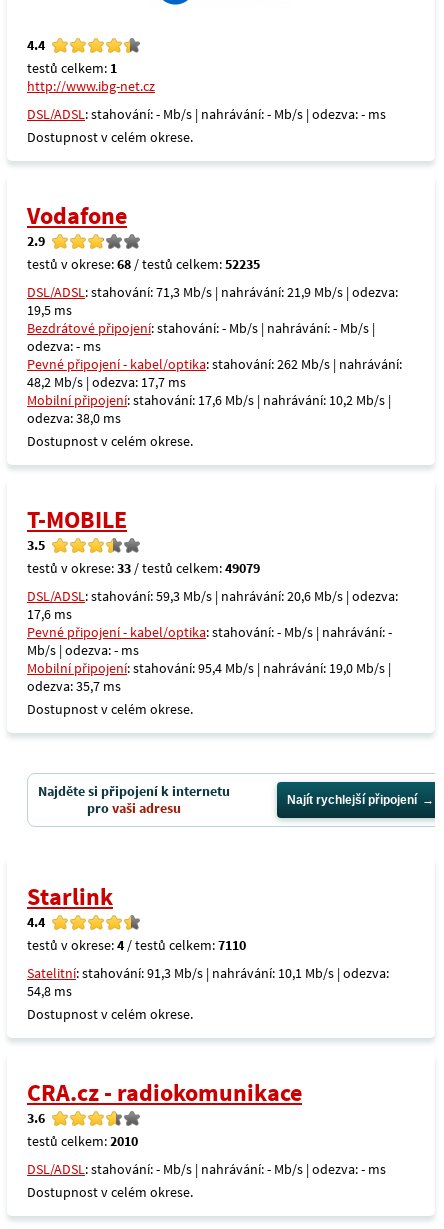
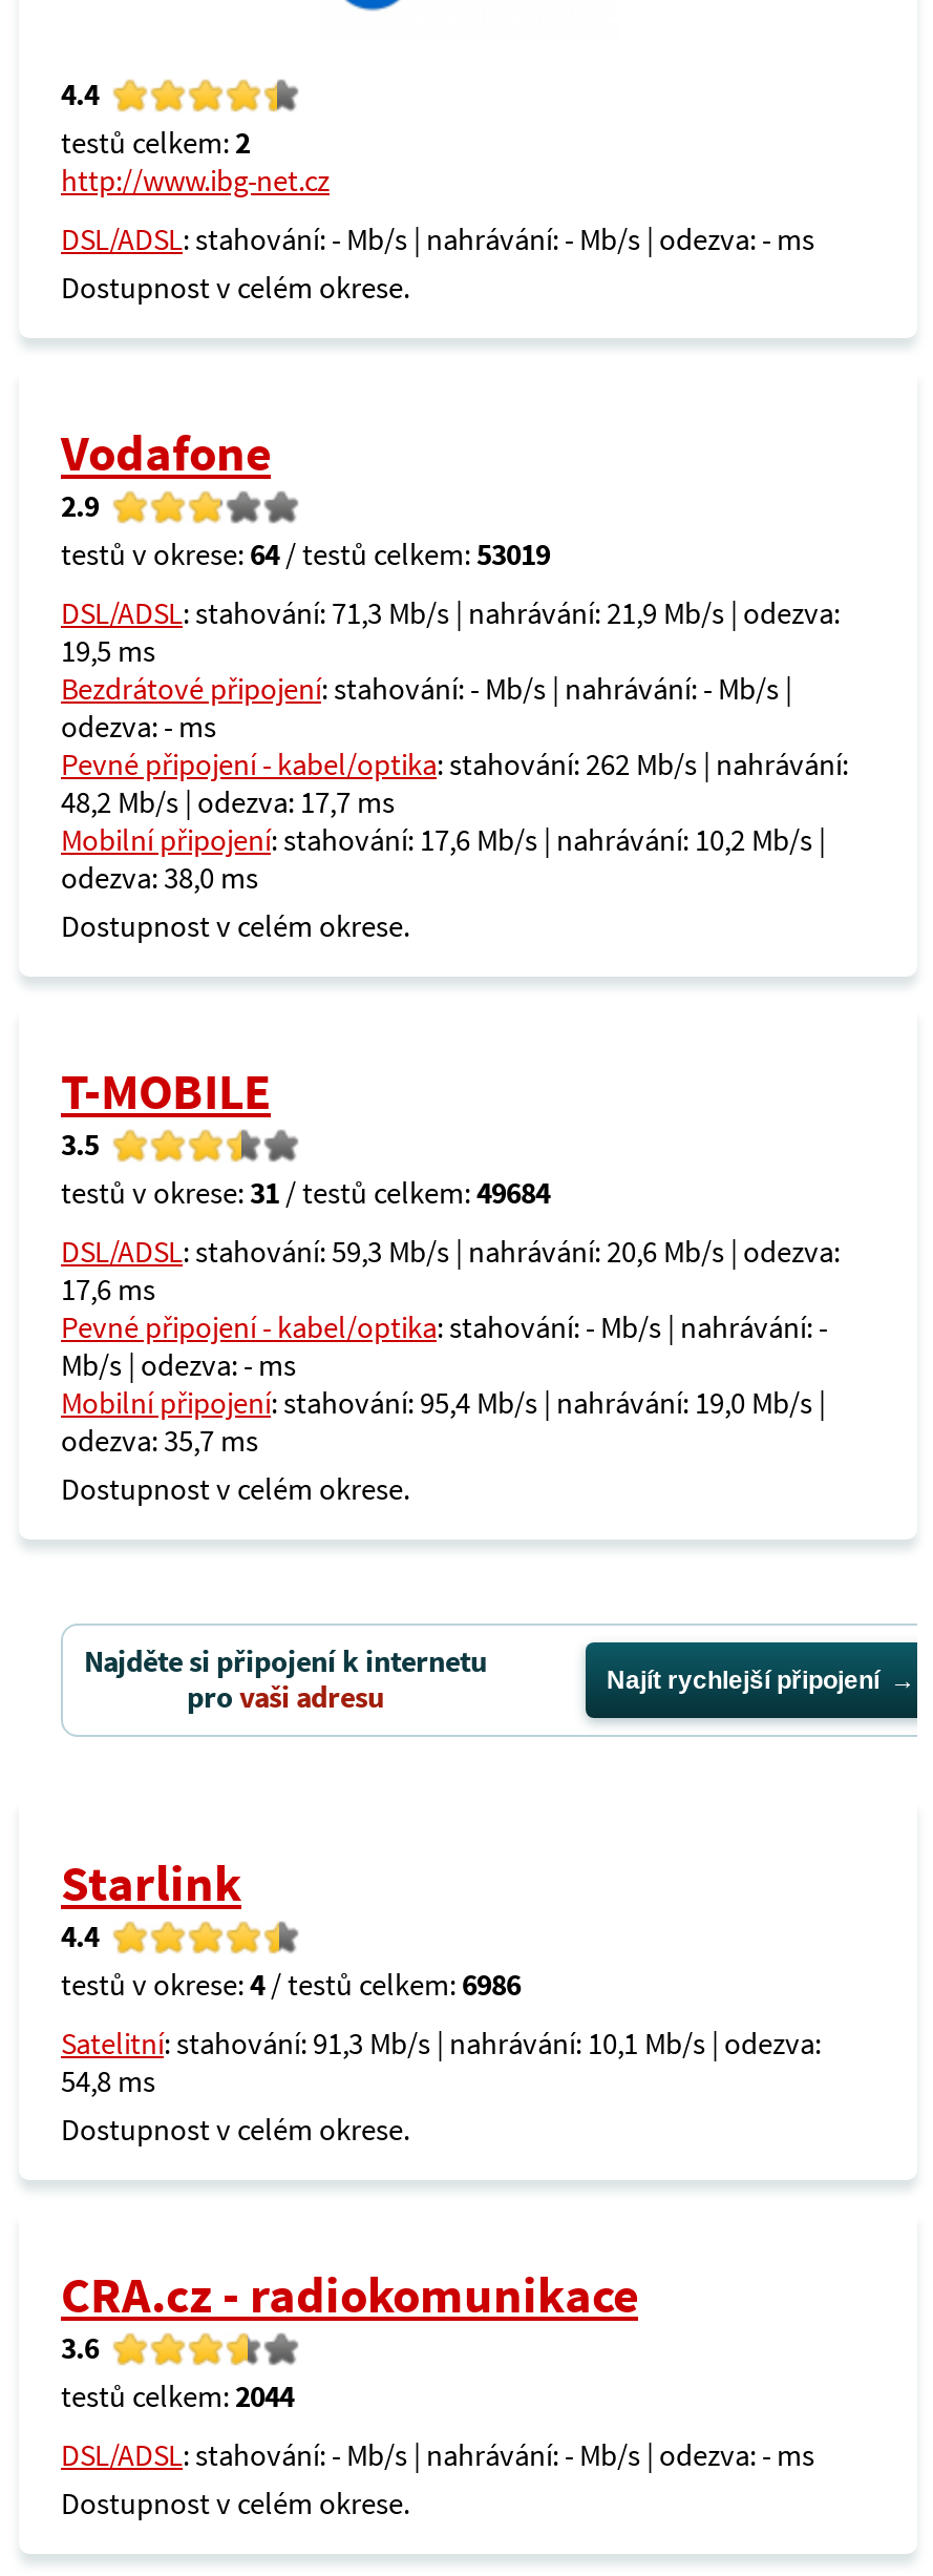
[27,59,117,77] testů celkem: 1 -> [61,124,250,162] testů celkem: 2
[27,255,260,273] testů v okrese: 68 / testů celkem: 52235 -> [61,536,550,573] testů v okrese: 64 / testů celkem: 53019
[27,559,260,577] testů v okrese: 33 / testů celkem: 49079 -> [61,1174,550,1212] testů v okrese: 31 / testů celkem: 49684
[27,936,246,954] testů v okrese: 4 / testů celkem: 7110 -> [61,1966,521,2004] testů v okrese: 4 / testů celkem: 6986
[27,1132,138,1150] testů celkem: 2010 -> [61,2378,294,2415] testů celkem: 2044

